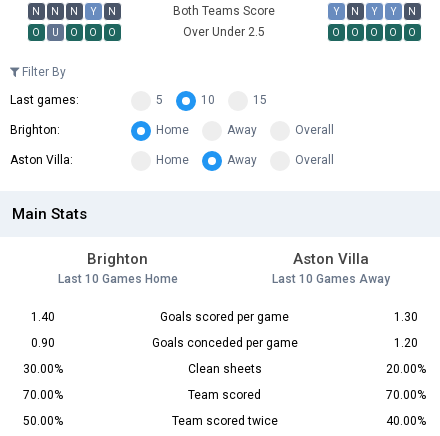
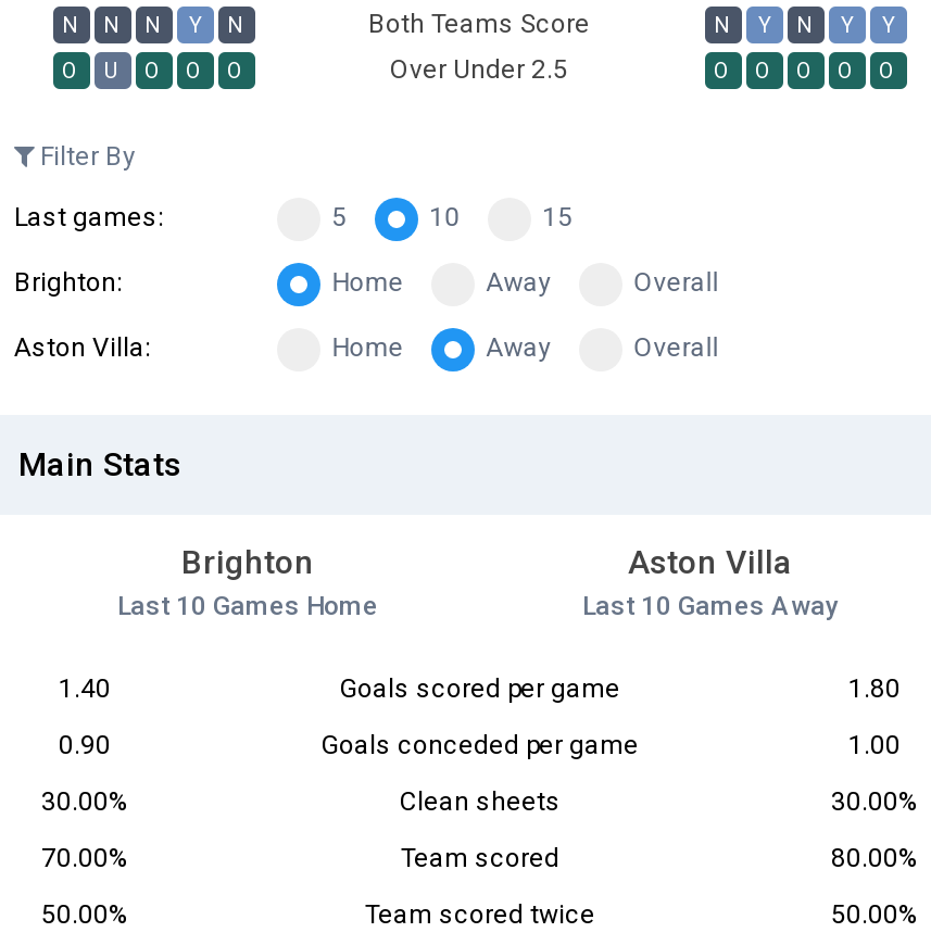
[408,6,416,17] N -> none
none -> [714,14,731,38] N
[394,310,418,324] 1.30 -> [848,674,901,704] 1.80
[394,336,418,350] 1.20 -> [848,730,901,761] 1.00
[386,362,426,376] 20.00% -> [831,787,918,817] 30.00%
[386,388,426,402] 70.00% -> [831,843,918,874] 80.00%
[386,414,426,428] 40.00% -> [831,900,918,930] 50.00%

